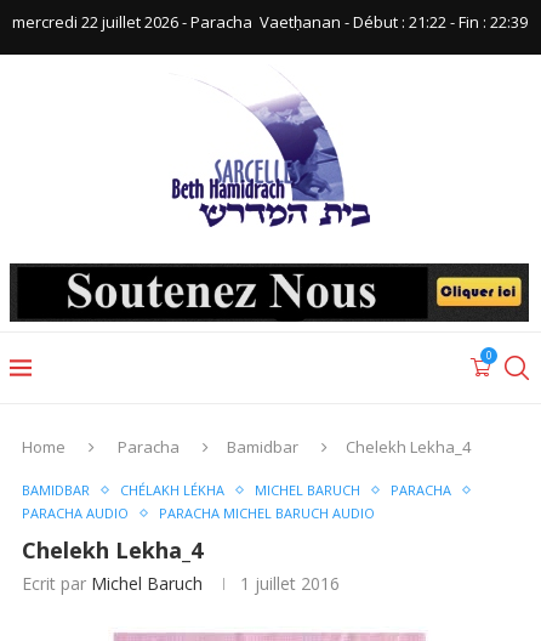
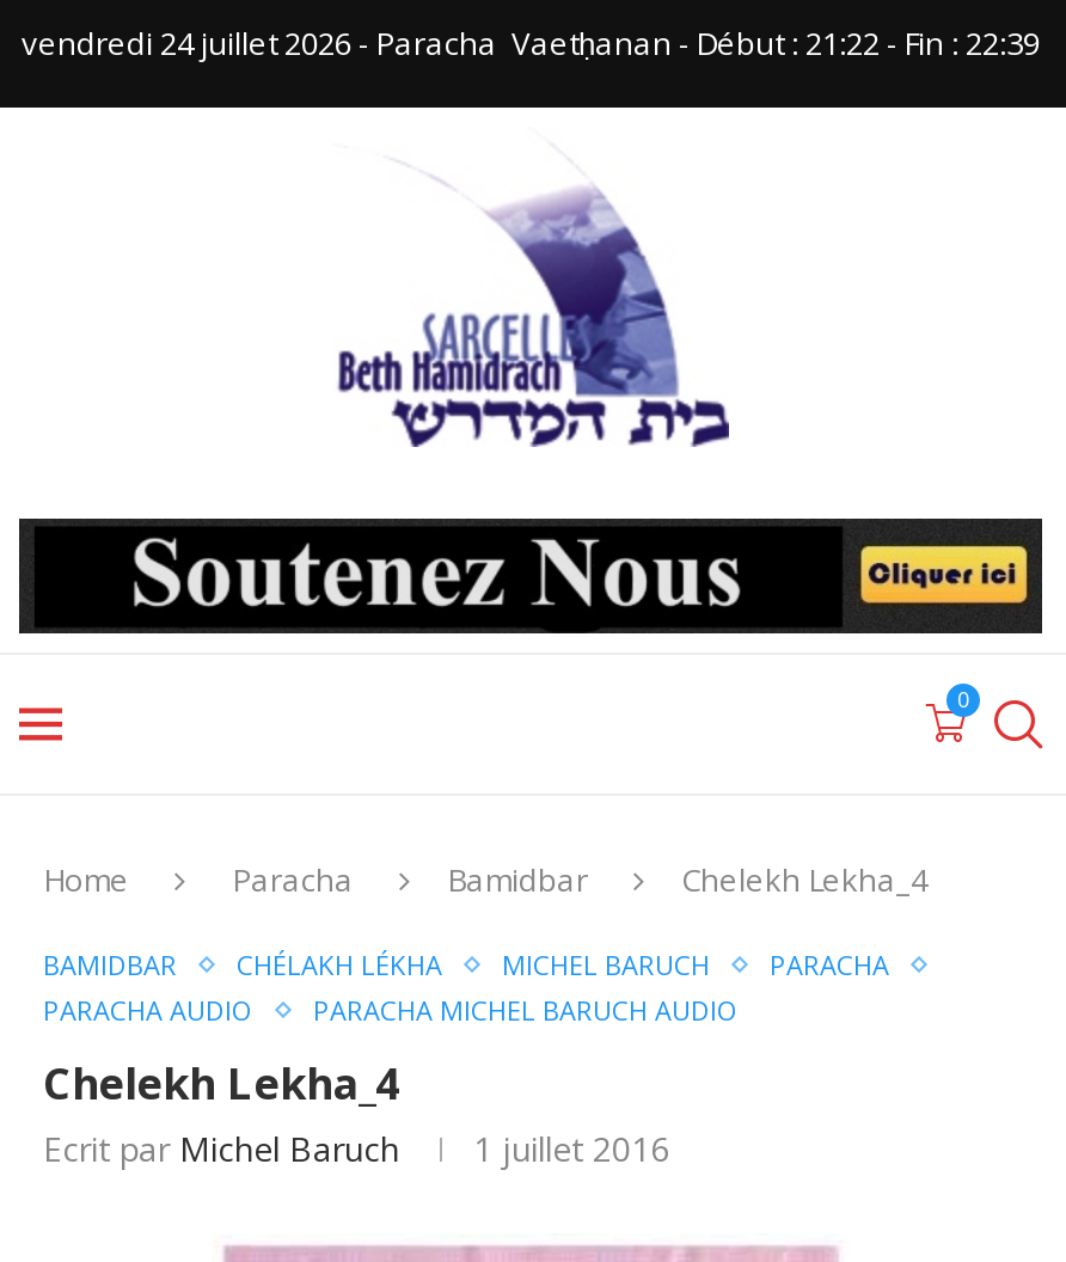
[12,11,527,33] mercredi 22 juillet 2026 - Paracha Vaetḥanan - Début : 21:22 - Fin : 22:39 -> [22,22,1040,65] vendredi 24 juillet 2026 - Paracha Vaetḥanan - Début : 21:22 - Fin : 22:39

